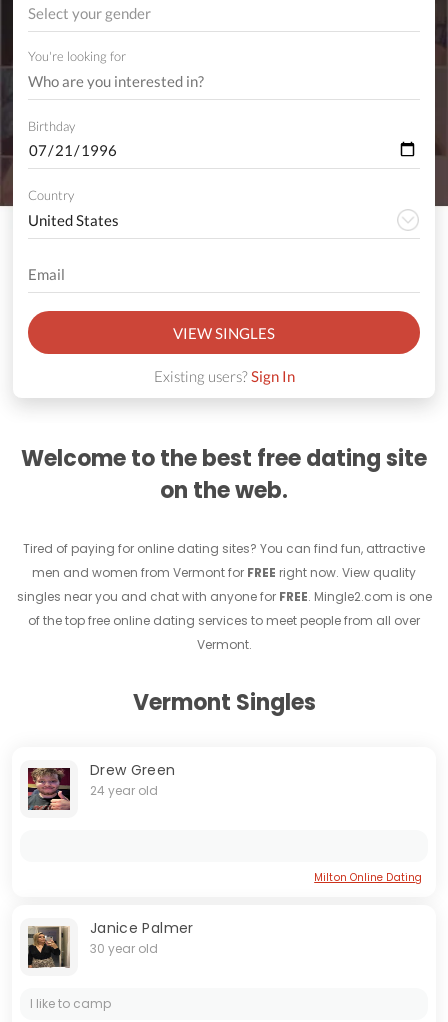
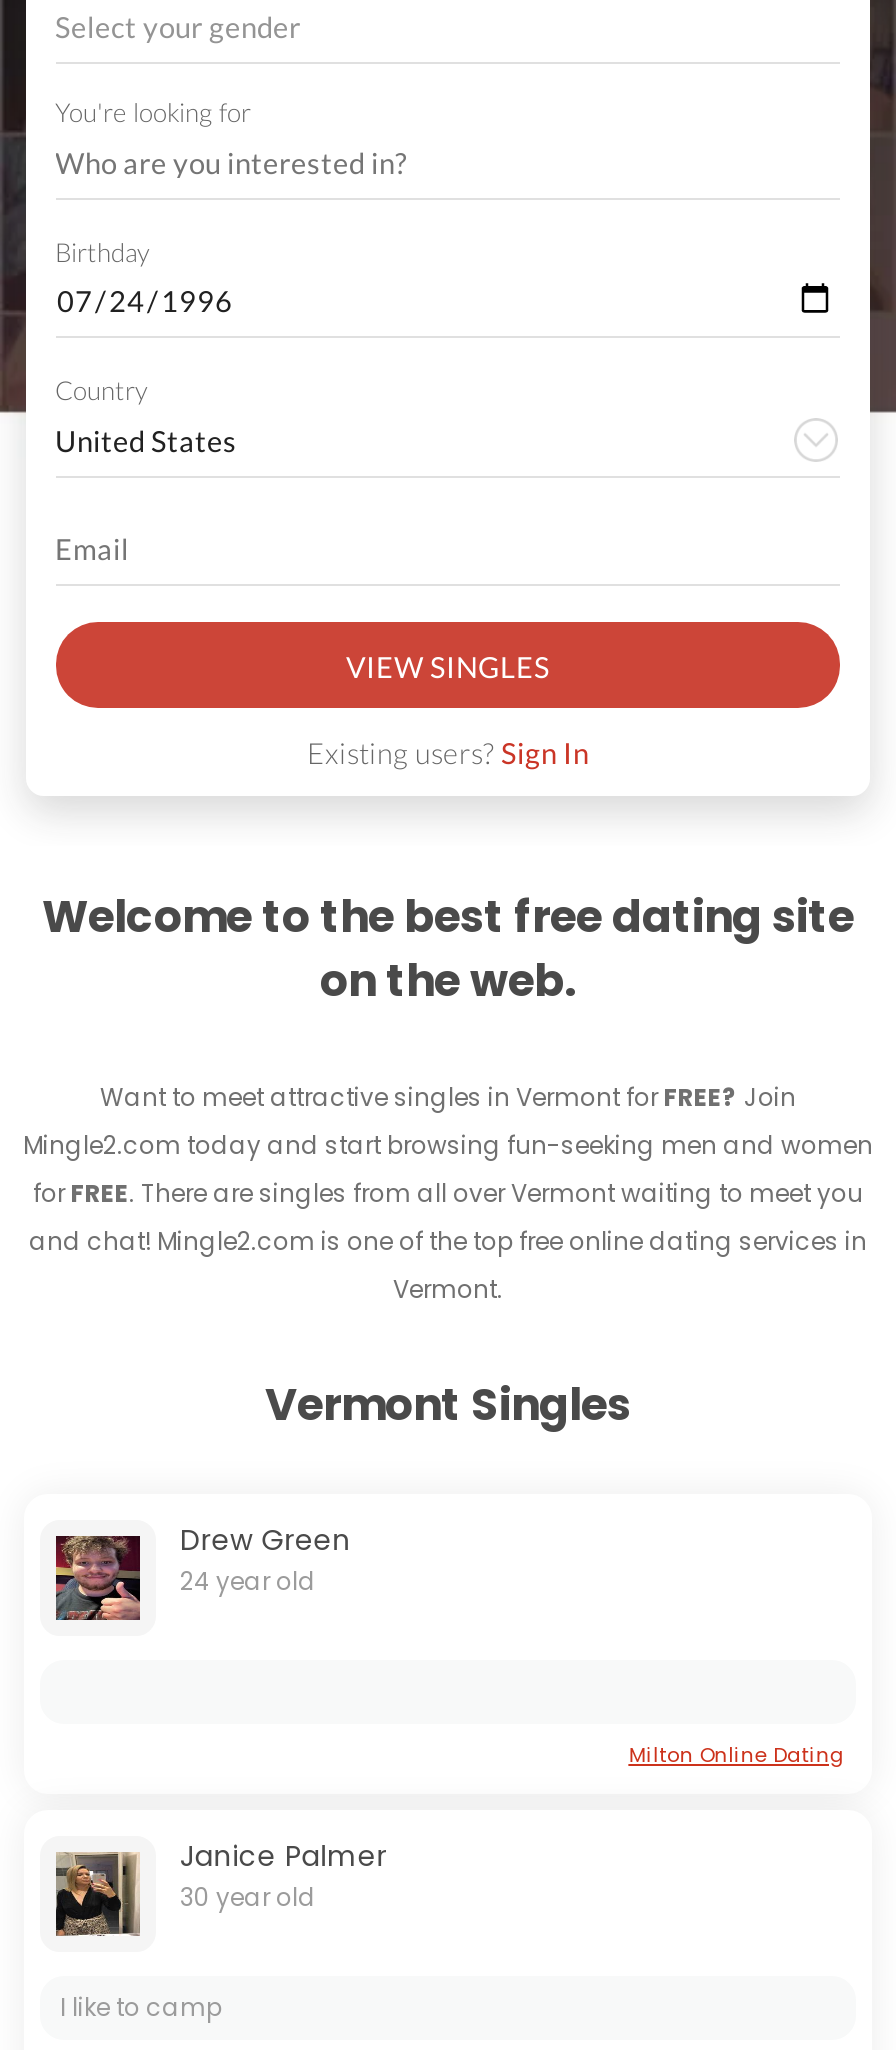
[16,540,431,629] Tired of paying for online dating sites? You can find fun, attractive | men and women from Vermont for FREE right now. View quality | singles near you and chat with anyone for FREE. Mingle2.com is one | of the top free online dating services to meet people from all over -> [23,1081,873,1259] Want to meet attractive singles in Vermont for FREE? Join | Mingle2.com today and start browsing fun-seeking men and women | for FREE. There are singles from all over Vermont waiting to meet you | and chat! Mingle2.com is one of the top free online dating services in

